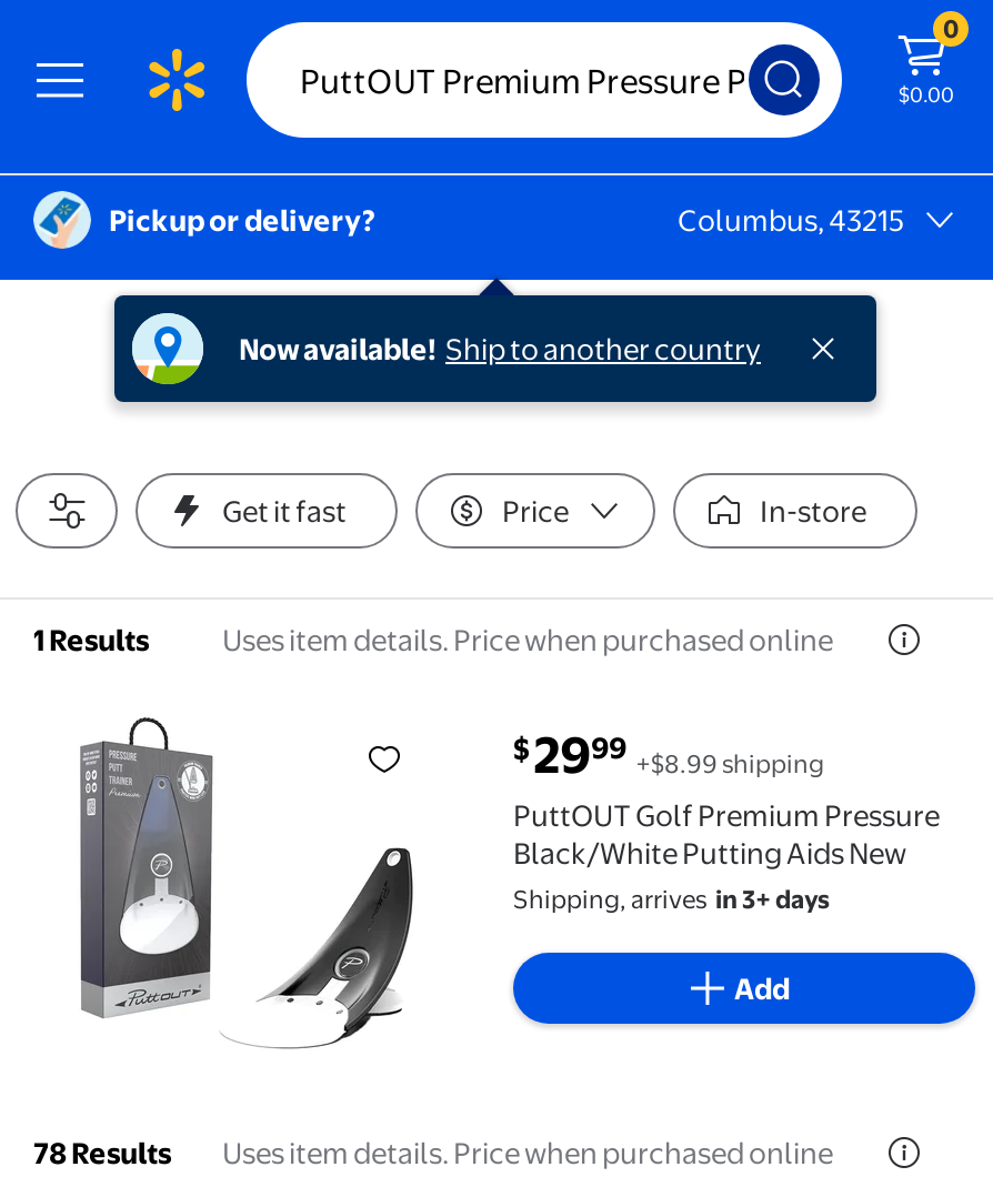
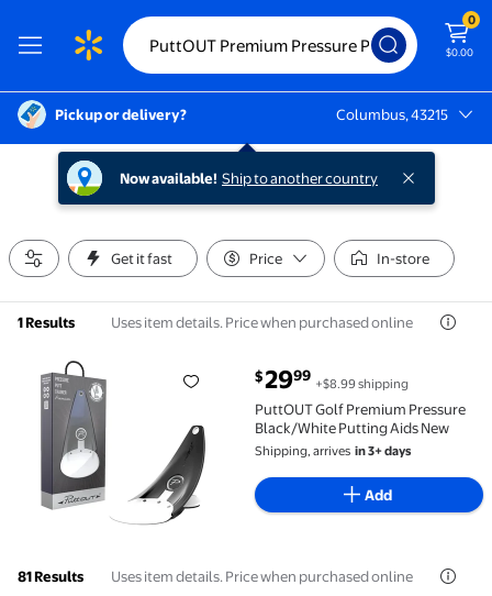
[33,1134,833,1170] 78 Results Uses item details. Price when purchased online -> [18,567,413,585] 81 Results Uses item details. Price when purchased online

